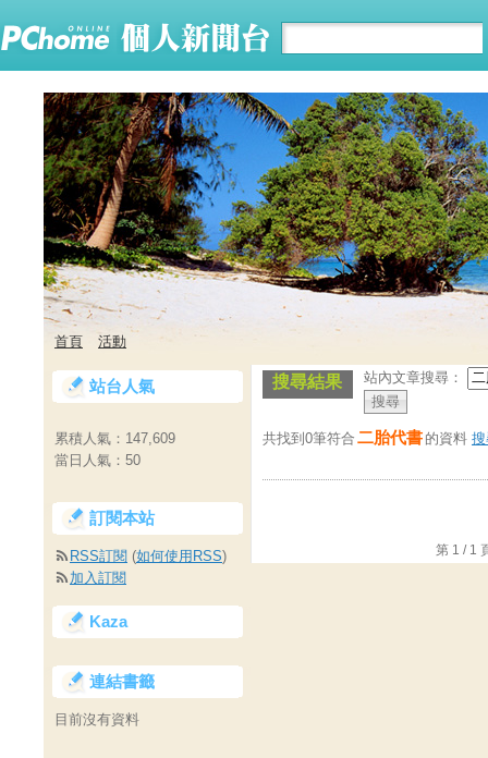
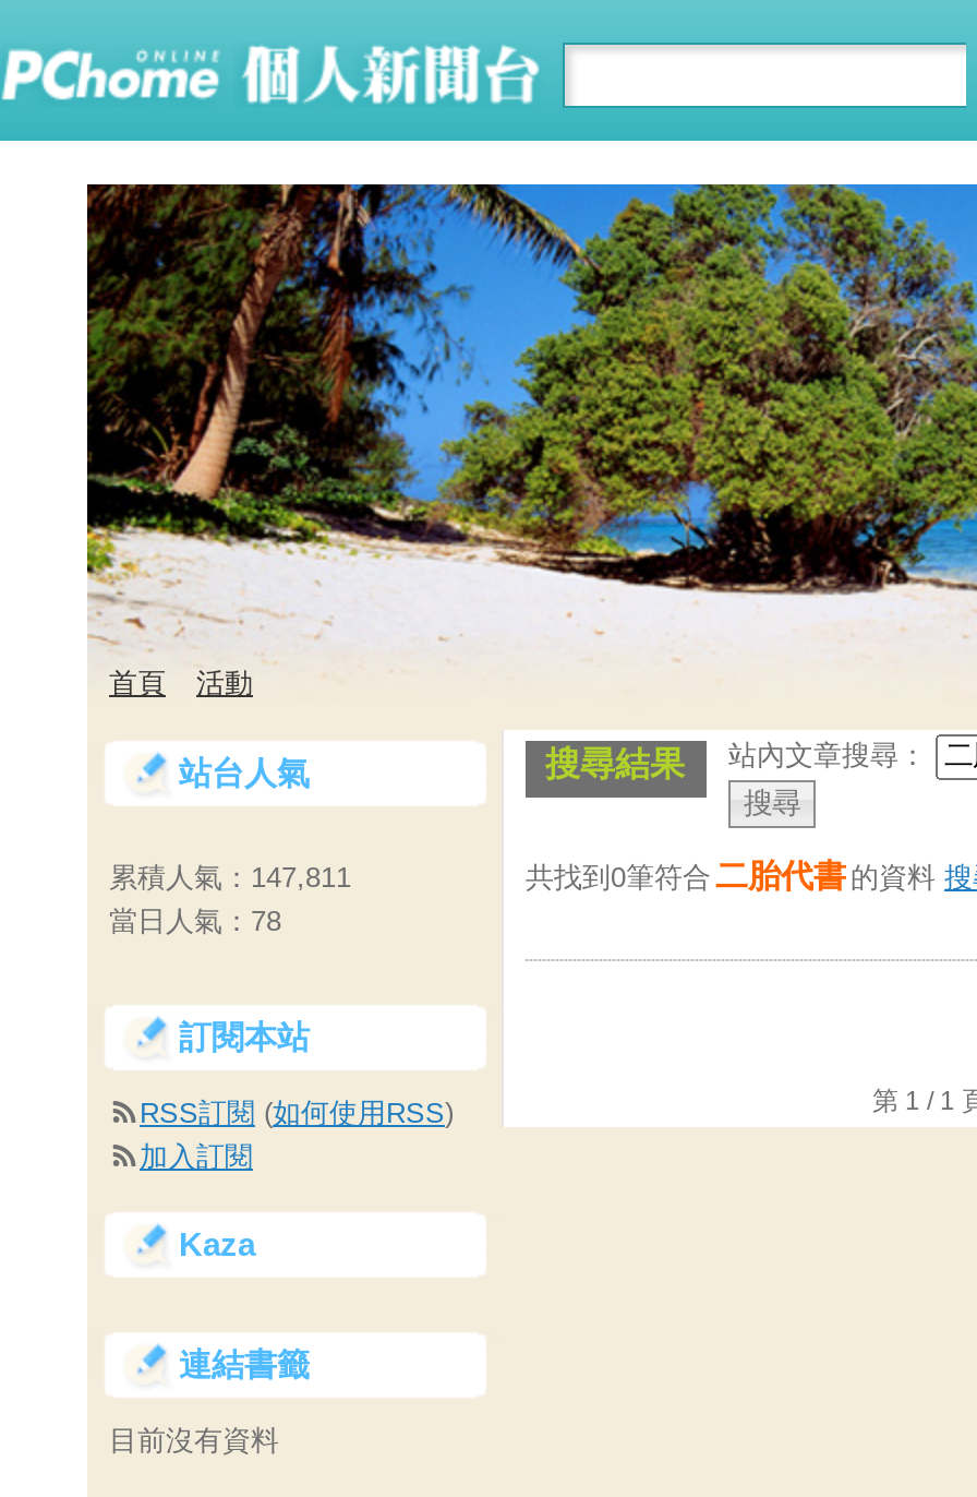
[54,430,175,447] 累積人氣：147,609 -> [109,861,351,894] 累積人氣：147,811
[54,452,141,468] 當日人氣：50 -> [109,905,281,937] 當日人氣：78

